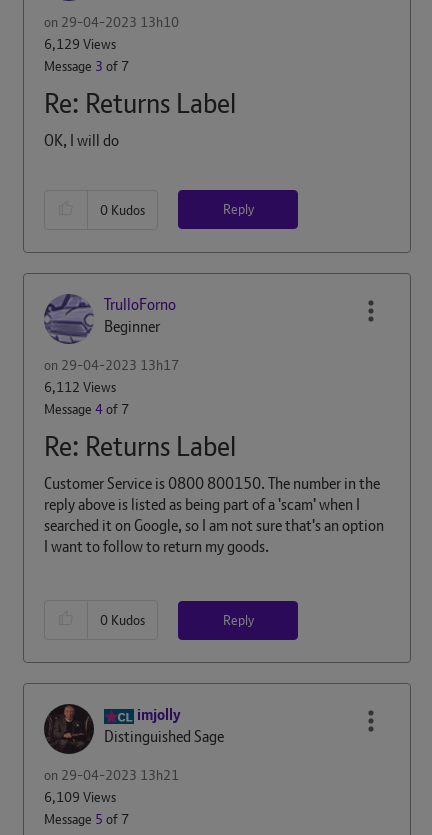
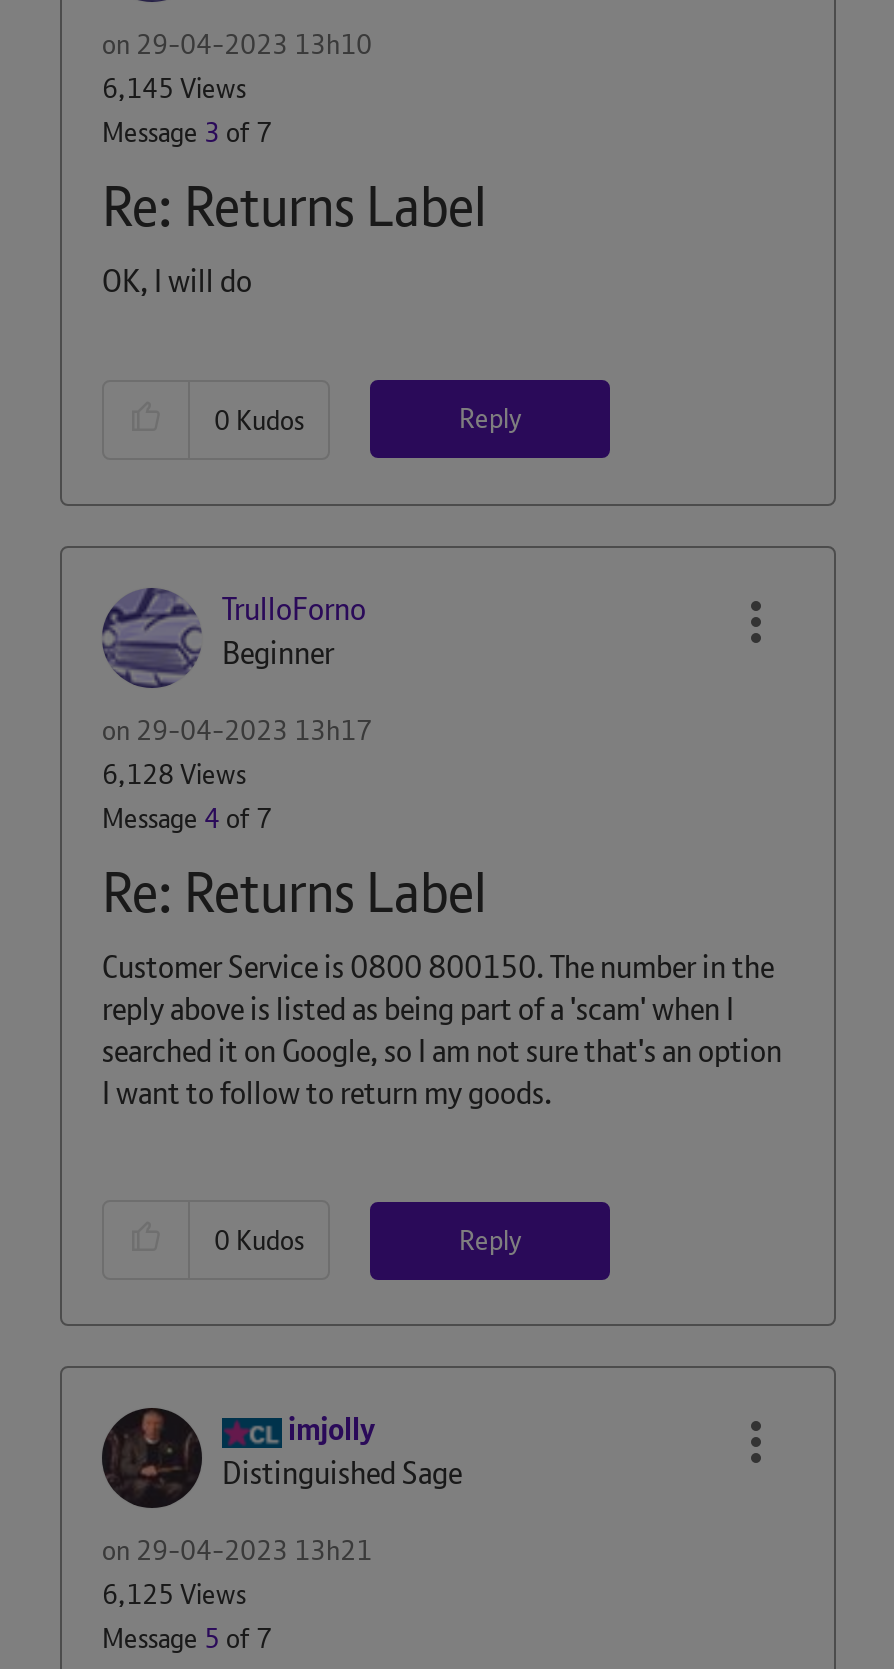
[44,35,116,53] 6,129 Views -> [102,70,246,106] 6,145 Views
[44,377,116,395] 6,112 Views -> [102,755,246,791] 6,128 Views
[44,788,116,806] 6,109 Views -> [102,1576,246,1612] 6,125 Views

